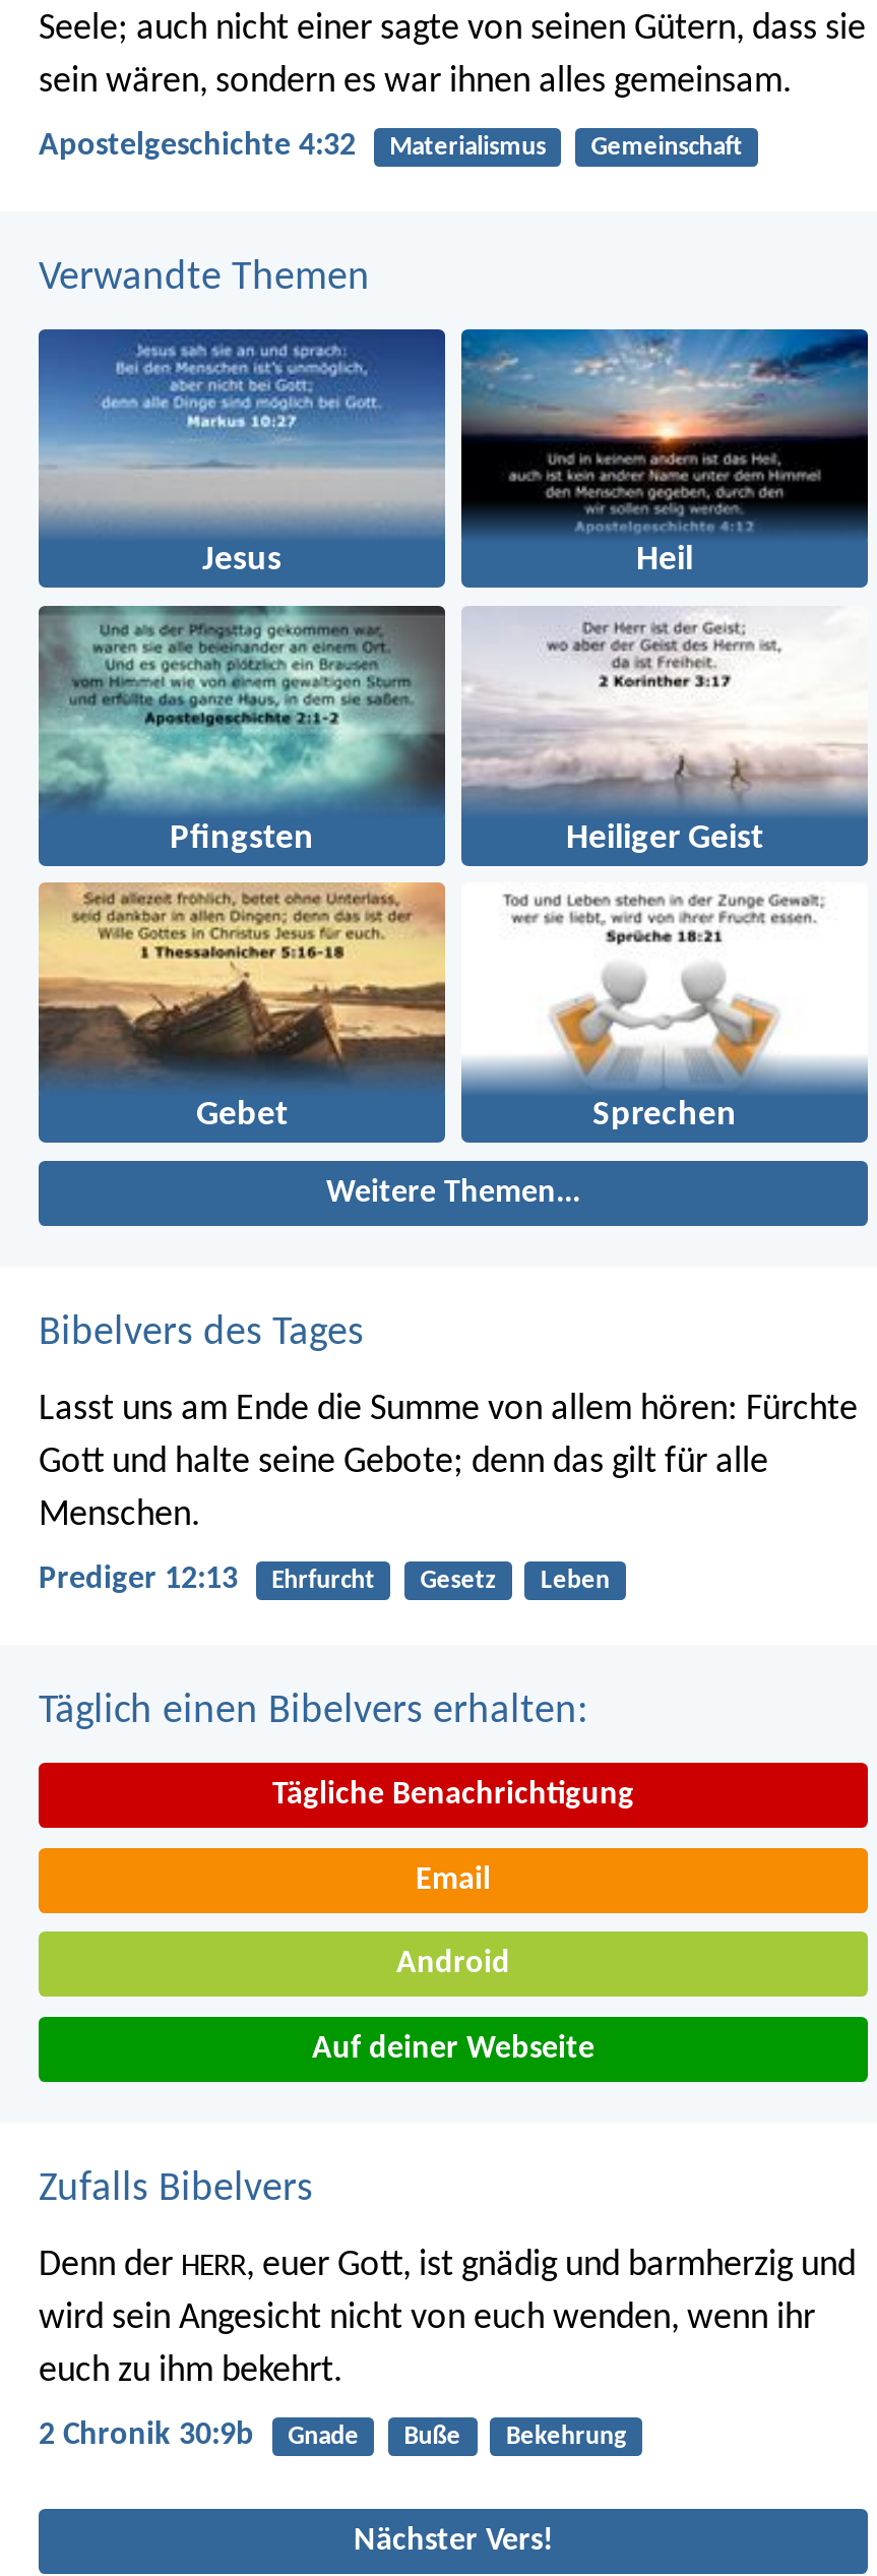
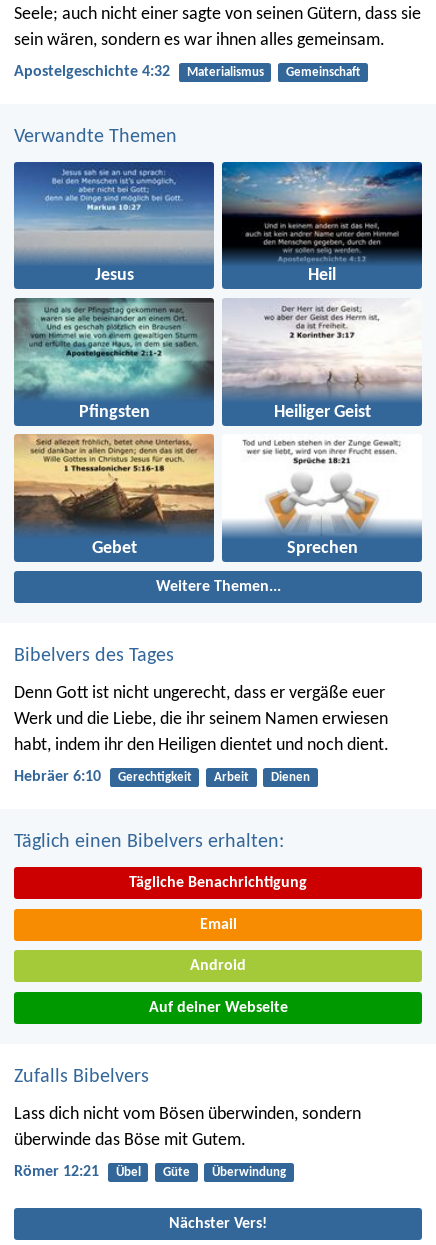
[39,1390,858,1534] Lasst uns am Ende die Summe von allem hören: Fürchte | Gott und halte seine Gebote; denn das gilt für alle | Menschen. -> [14,684,389,755] Denn Gott ist nicht ungerecht, dass er vergäße euer | Werk und die Liebe, die ihr seinem Namen erwiesen | habt, indem ihr den Heiligen dientet und noch dient.
[39,1563,610,1596] Prediger 12:13 | Ehrfurcht | Gesetz | Leben -> [14,769,310,785] Hebräer 6:10 | Gerechtigkeit | Arbeit | Dienen
[39,2246,856,2391] Denn der HERR, euer Gott, ist gnädig und barmherzig und | wird sein Angesicht nicht von euch wenden, wenn ihr | euch zu ihm bekehrt. -> [14,1105,361,1150] Lass dich nicht vom Bösen überwinden, sondern | überwinde das Böse mit Gutem.
[39,2419,626,2452] 2 Chronik 30:9b | Gnade | Buße | Bekehrung -> [14,1164,286,1180] Römer 12:21 | Übel | Güte | Überwindung

